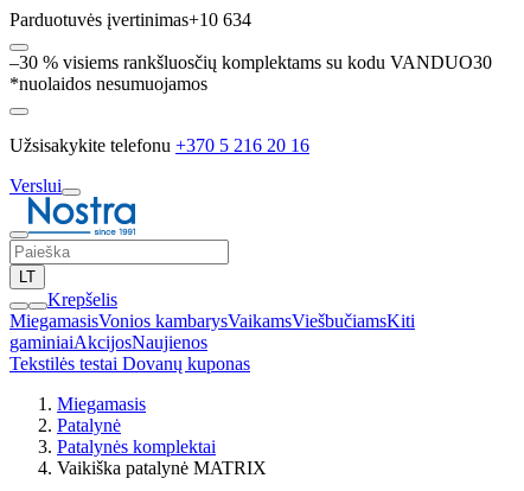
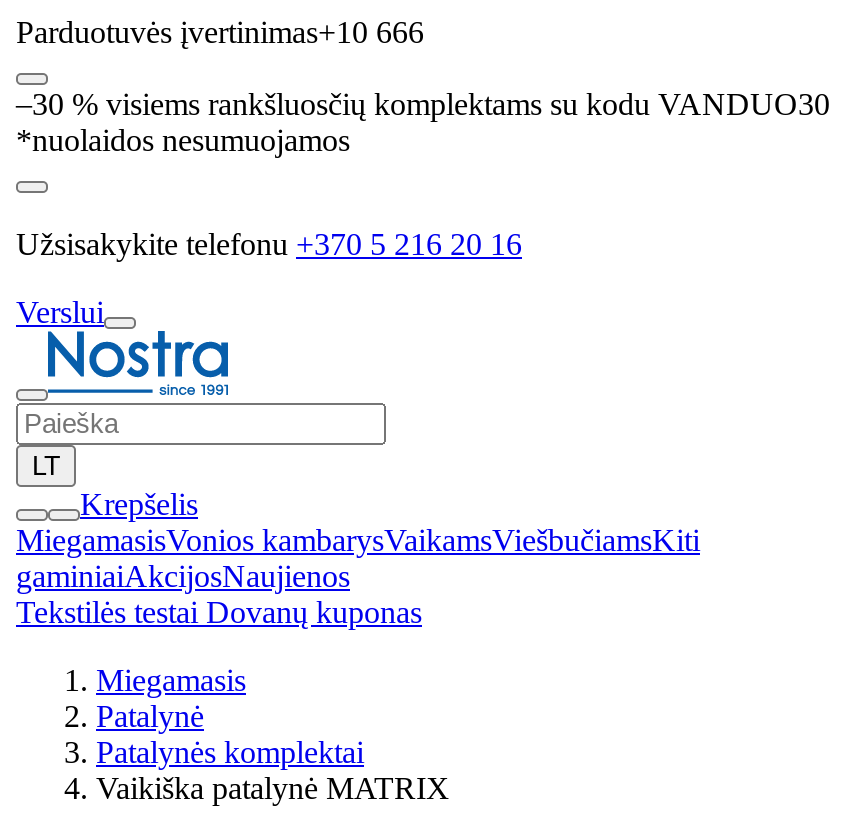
[9,9,251,30] Parduotuvės įvertinimas+10 634 -> [16,15,424,49] Parduotuvės įvertinimas+10 666

